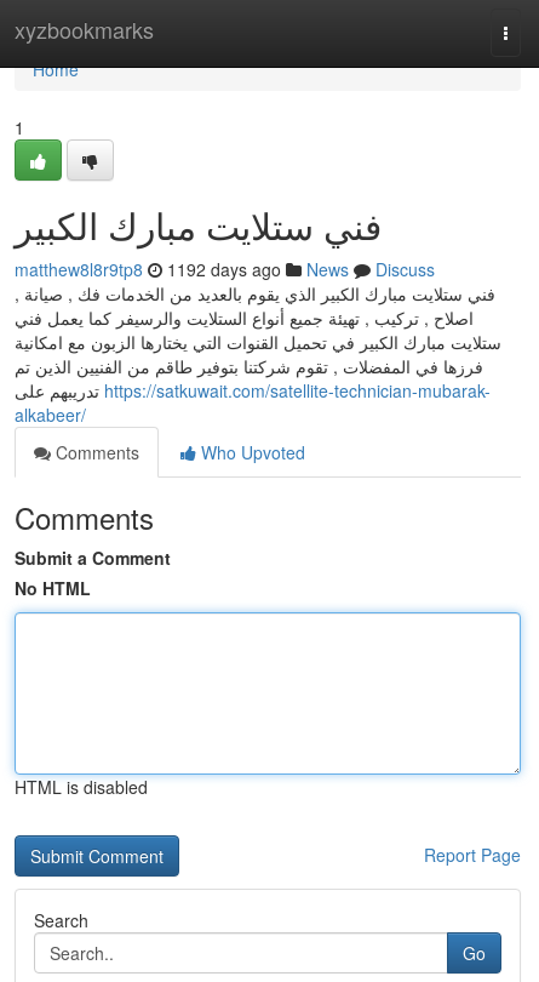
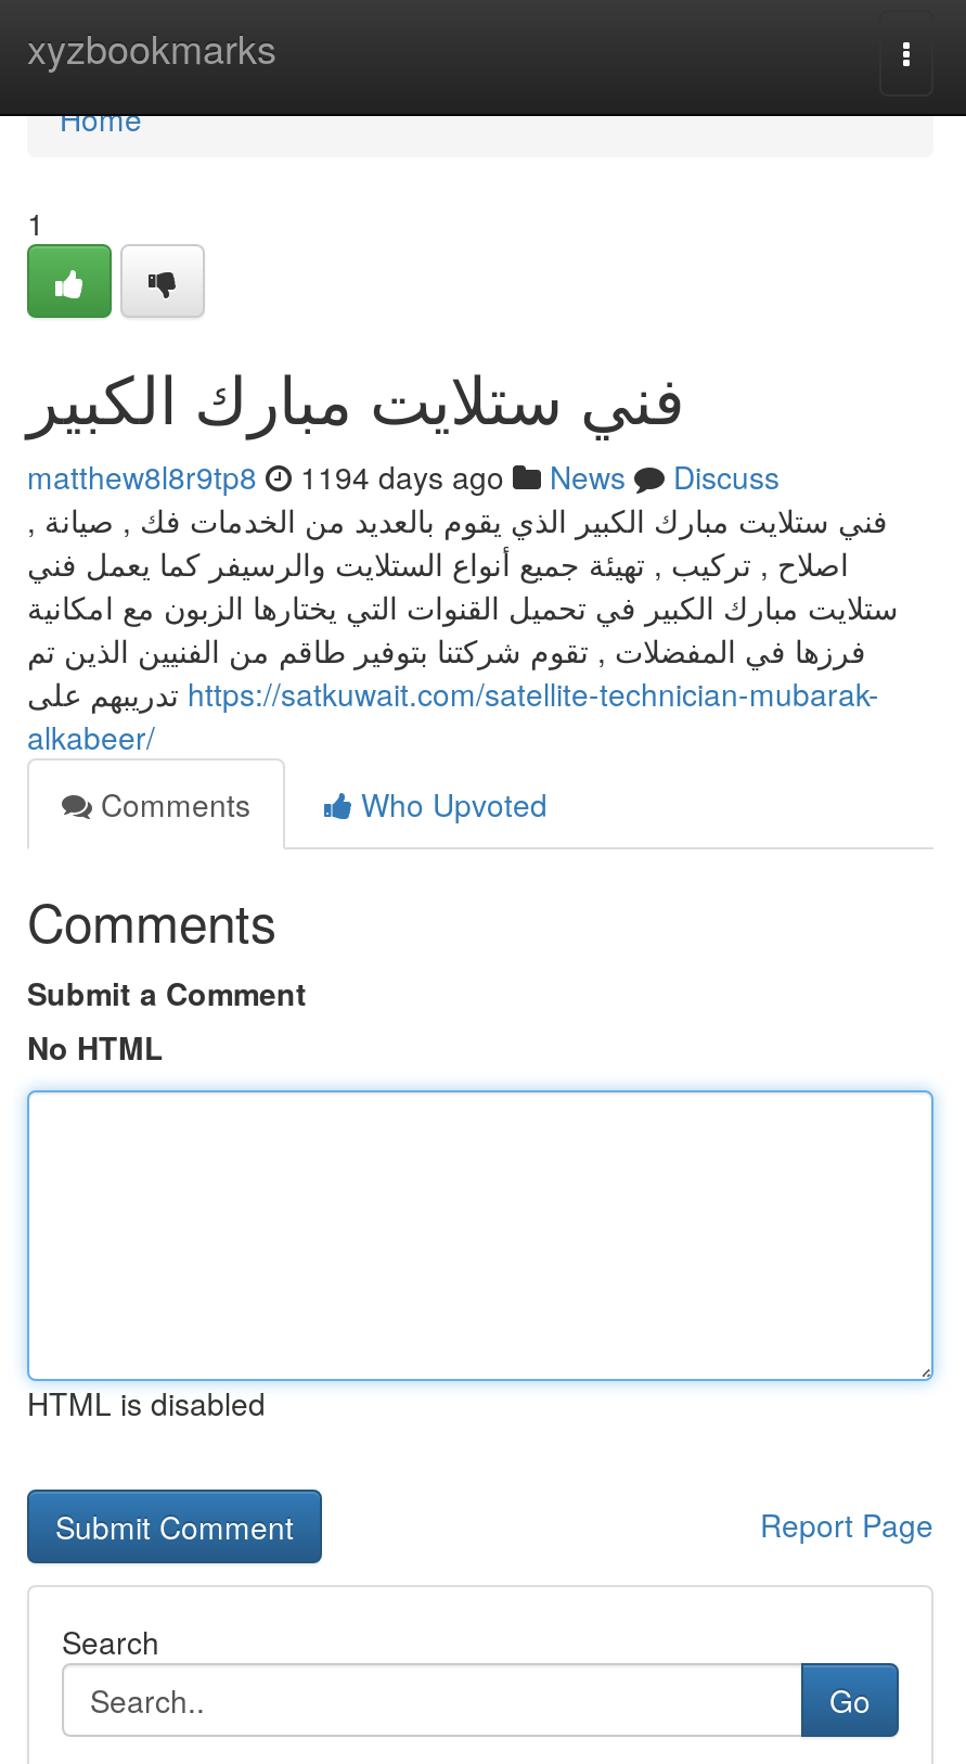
[15,257,435,281] matthew8l8r9tp8 1192 days ago News Discuss -> [27,455,780,498] matthew8l8r9tp8 1194 days ago News Discuss

